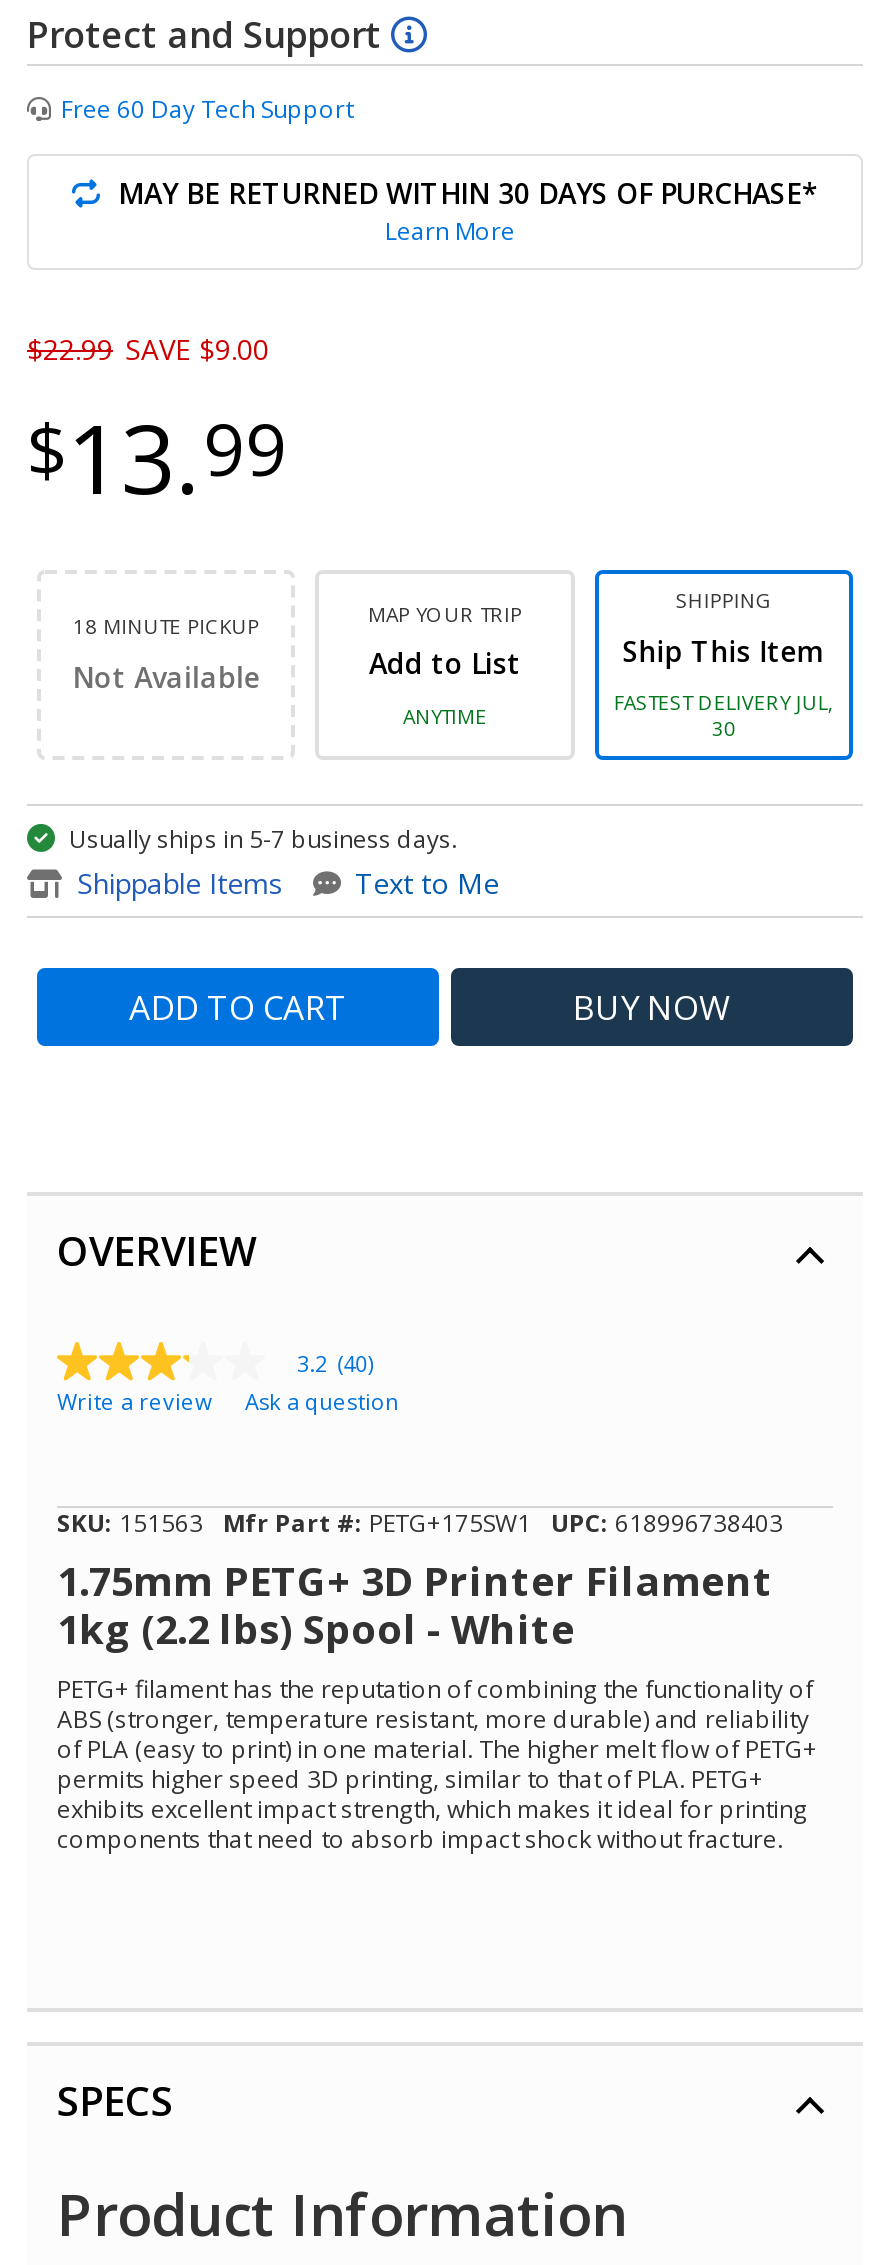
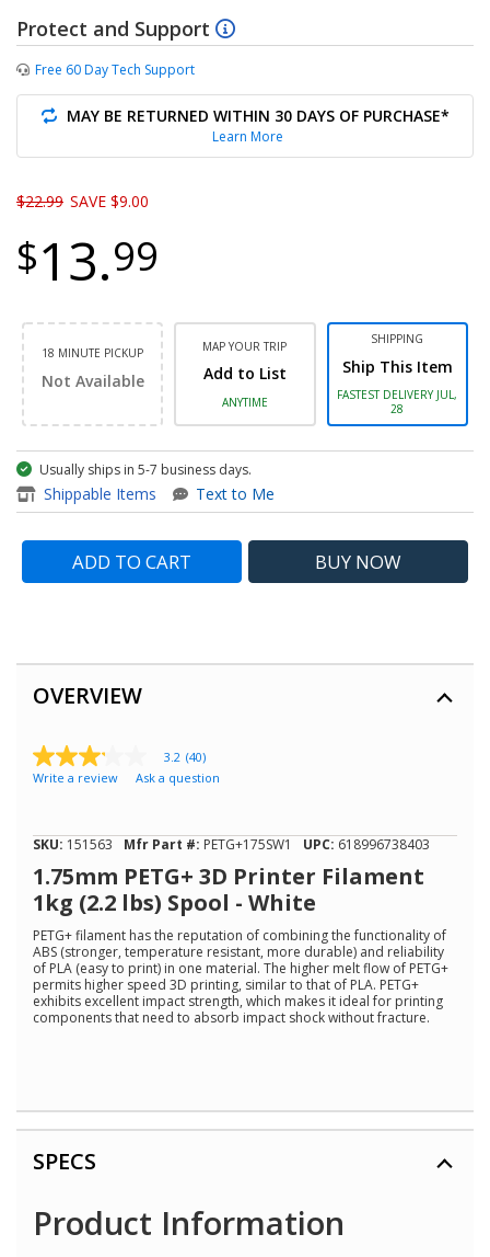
[712,715,736,743] 30 -> [391,401,404,417] 28

